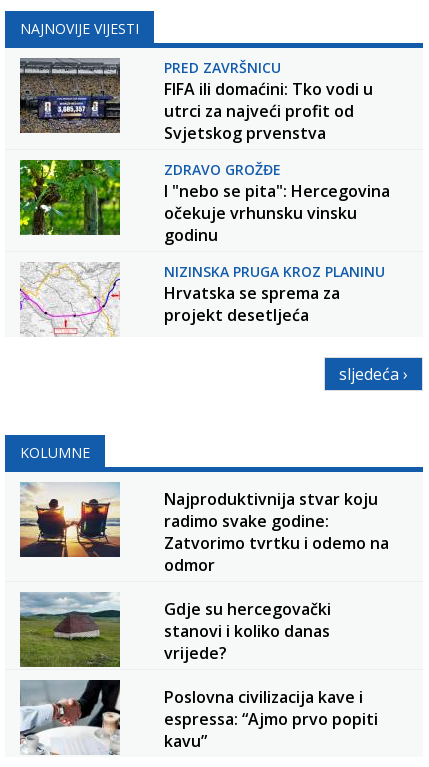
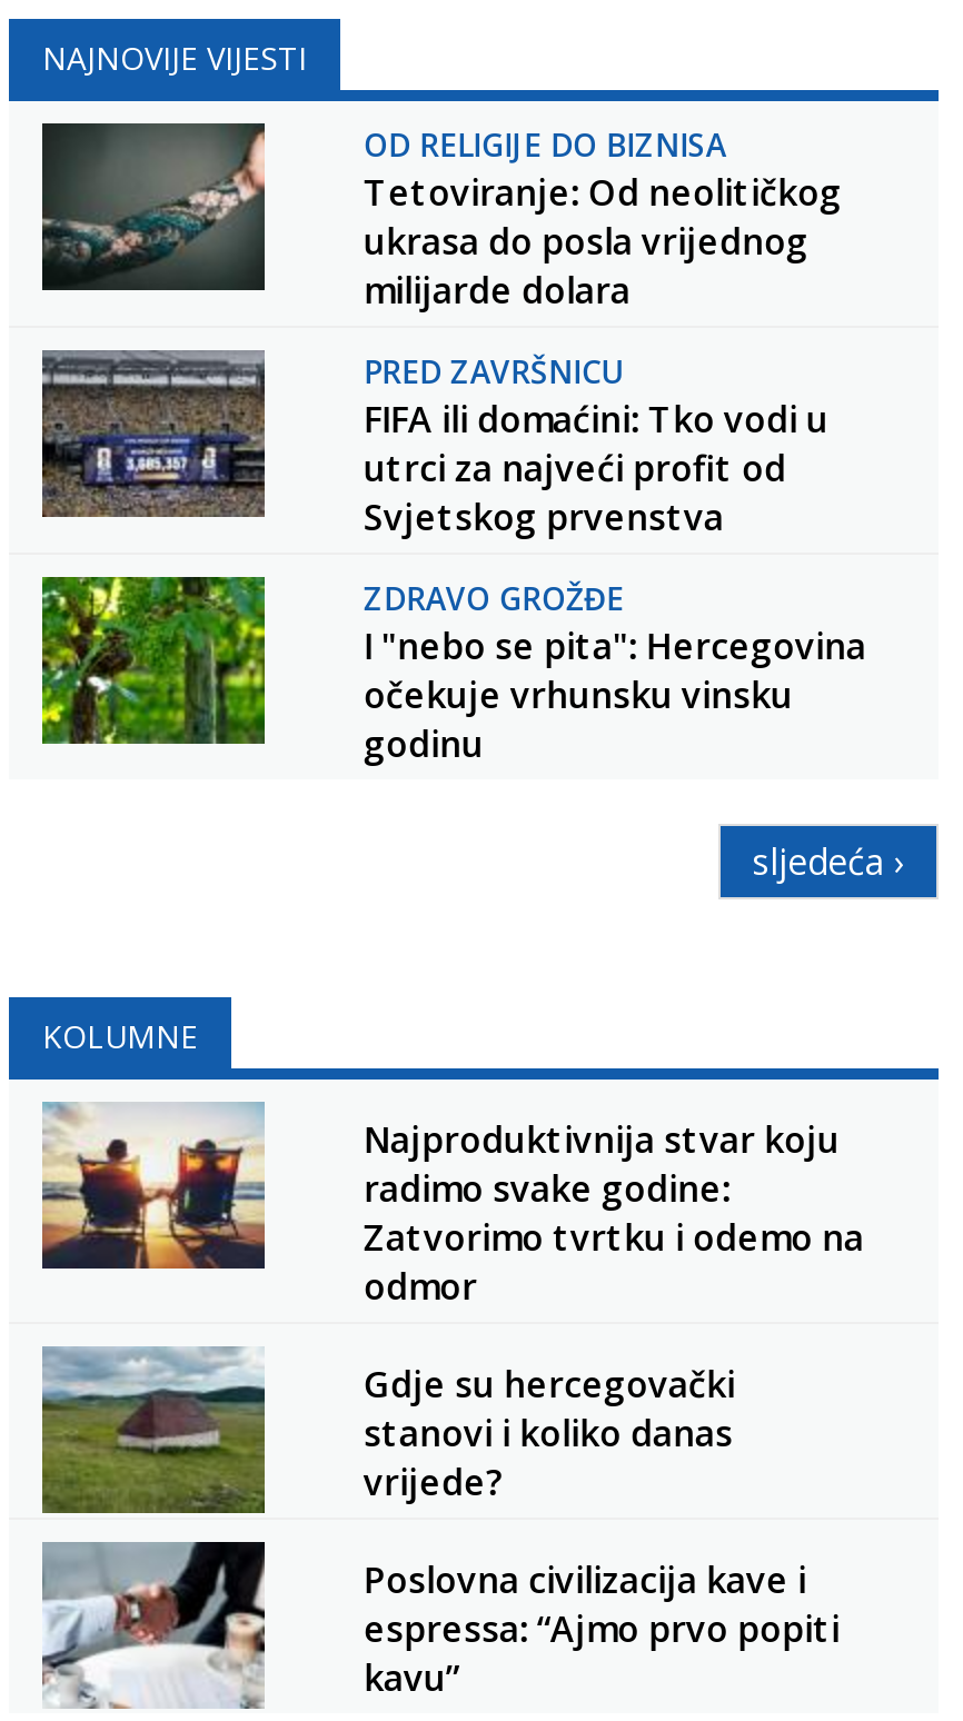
none -> [40,123,265,292] [image]
none -> [363,124,841,315] OD RELIGIJE DO BIZNISA | Tetoviranje: Od neolitičkog | ukrasa do posla vrijednog | milijarde dolara
moved [164,58,390,246] -> [363,351,866,769]: PRED ZAVRŠNICU | FIFA ili domaćini: Tko vodi u | utrci za najveći profit od | Svjetskog prvenstva | ZDRAVO GROŽĐE | I "nebo se pita": Hercegovina | očekuje vrhunsku vinsku | godinu
[19,261,120,337] [image] -> none
[164,262,385,326] NIZINSKA PRUGA KROZ PLANINU | Hrvatska se sprema za | projekt desetljeća -> none

